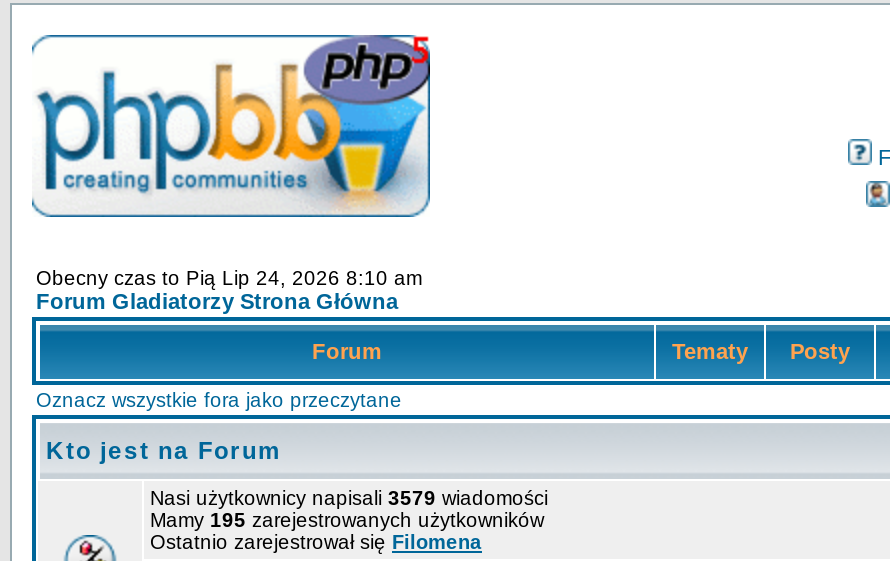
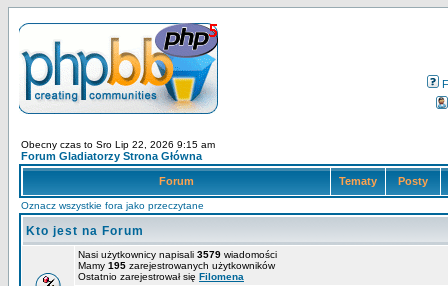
[36,267,422,289] Obecny czas to Pią Lip 24, 2026 8:10 am -> [21,139,215,150] Obecny czas to Sro Lip 22, 2026 9:15 am

